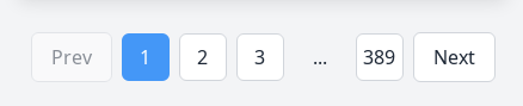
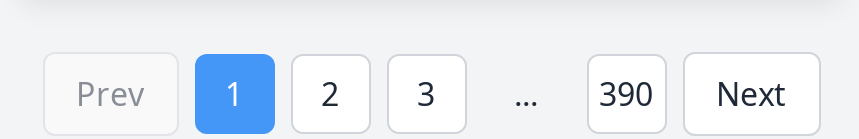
[363,44,395,70] 389 -> [599,72,653,116] 390

